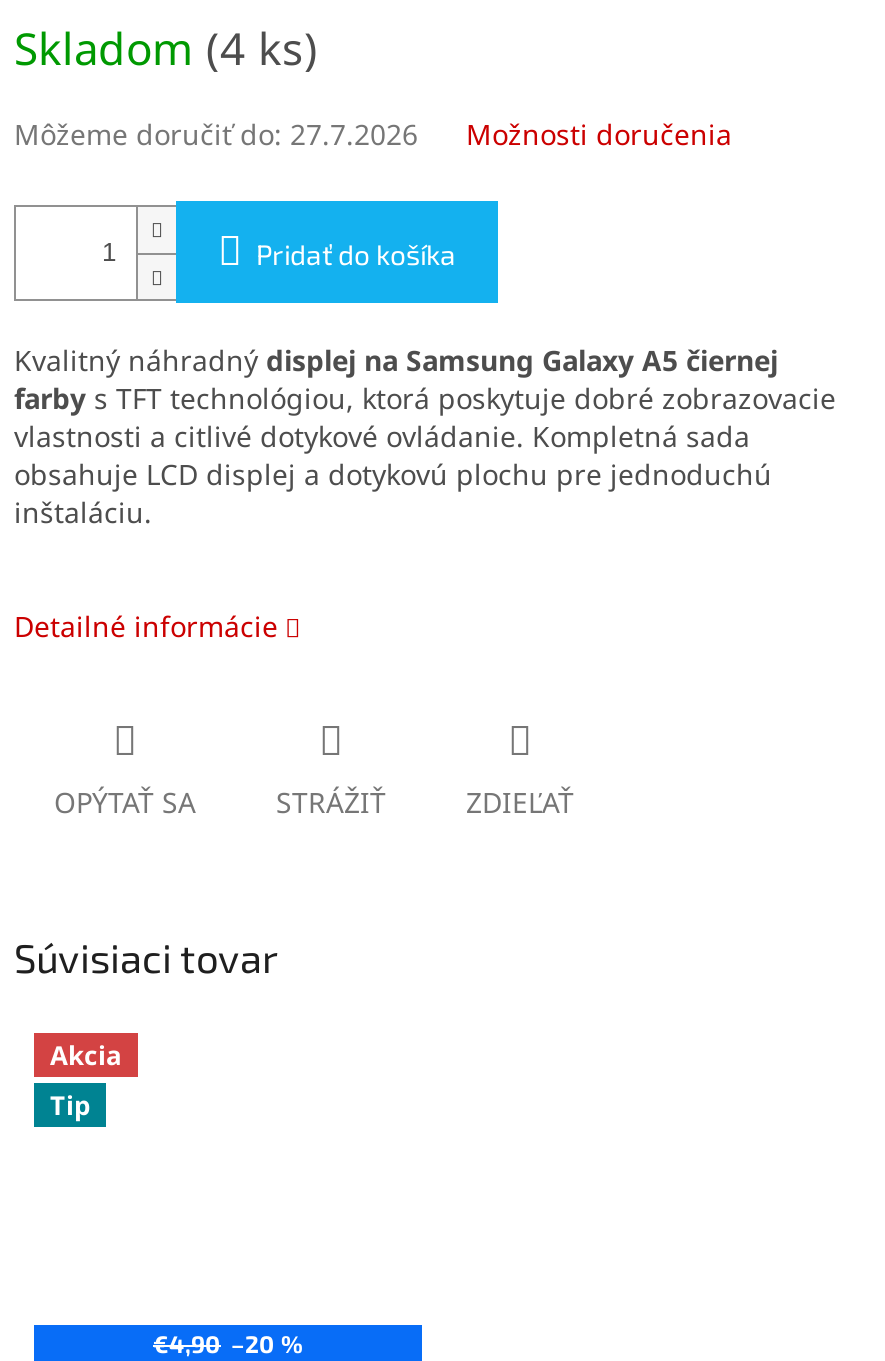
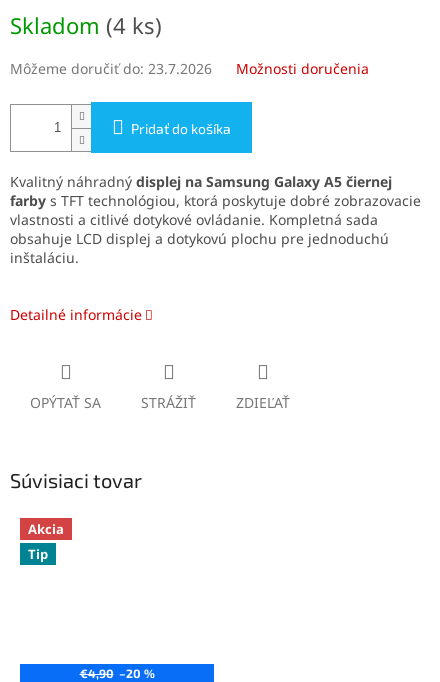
[14,116,418,154] Môžeme doručiť do: 27.7.2026 -> [10,59,212,78] Môžeme doručiť do: 23.7.2026

